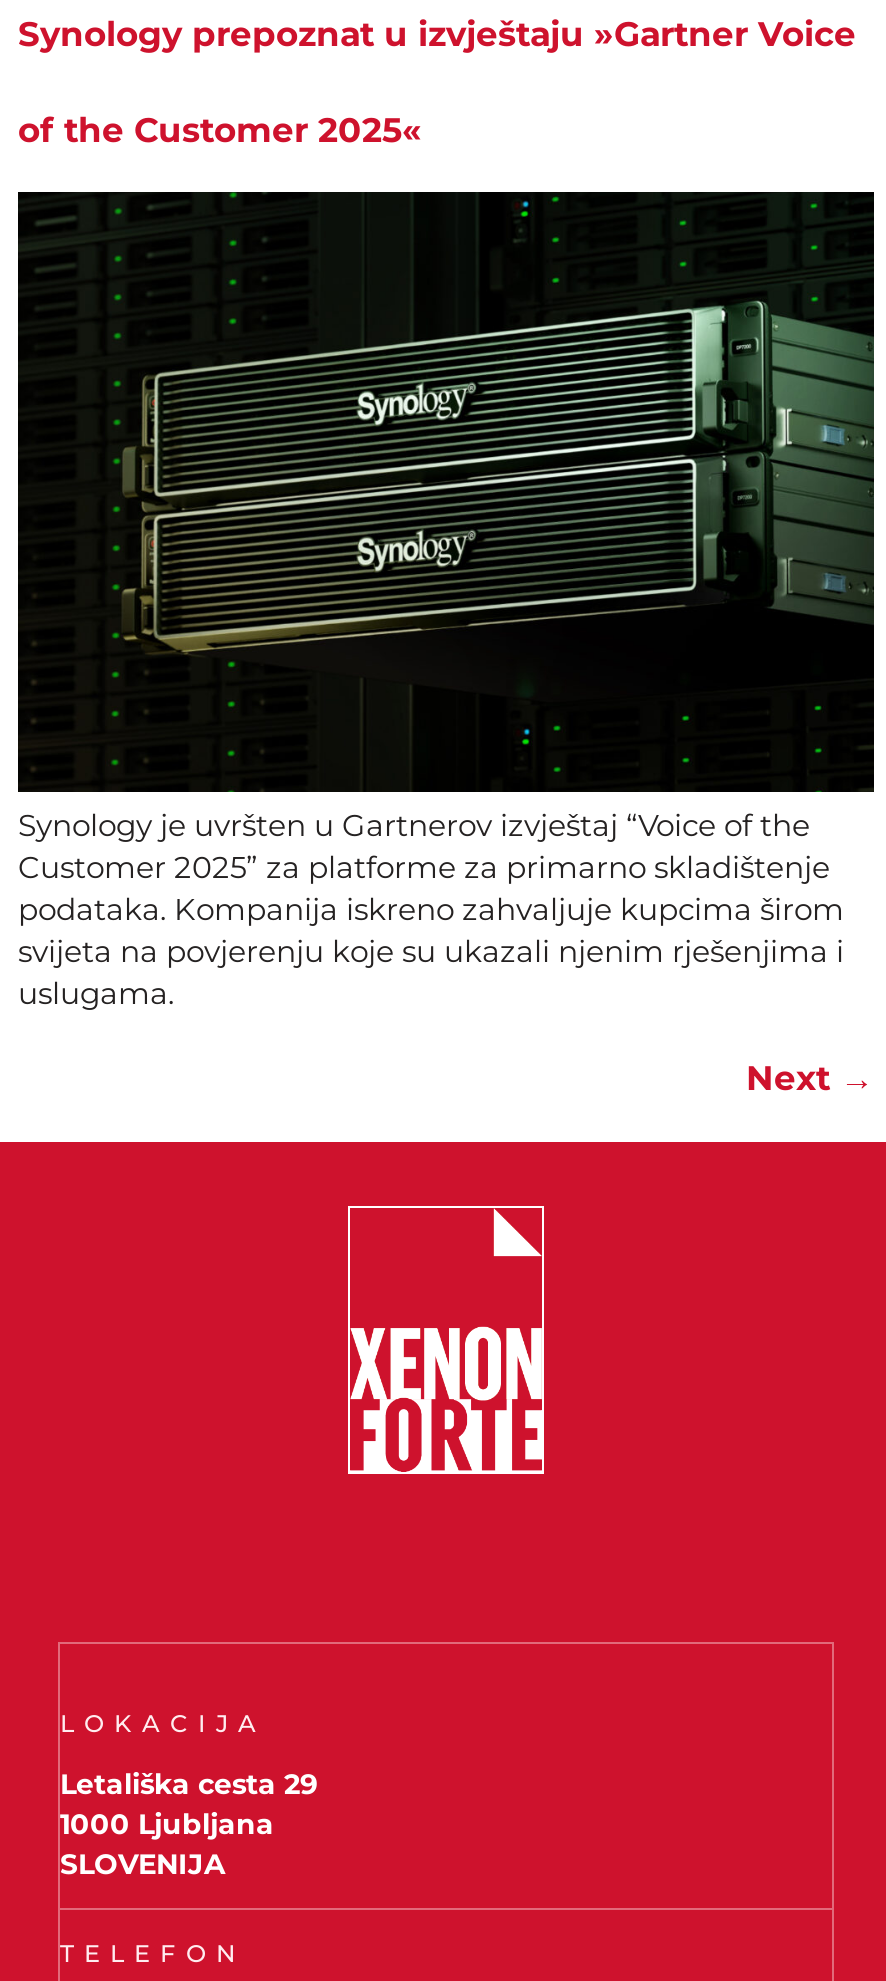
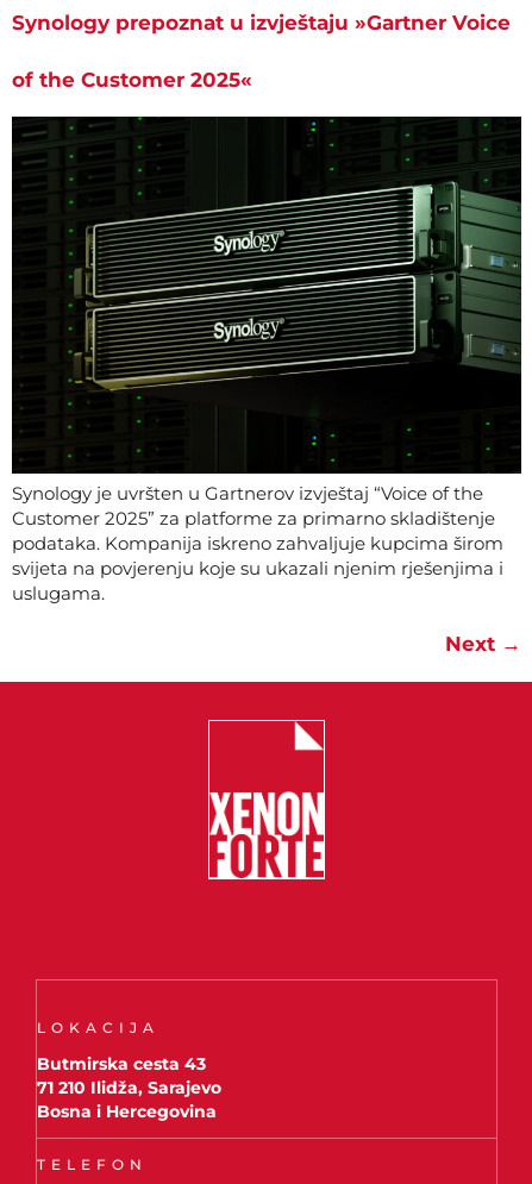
[60,1767,318,1883] Letališka cesta 29 | 1000 Ljubljana | SLOVENIJA -> [37,1054,221,1123] Butmirska cesta 43 | 71 210 Ilidža, Sarajevo | Bosna i Hercegovina

